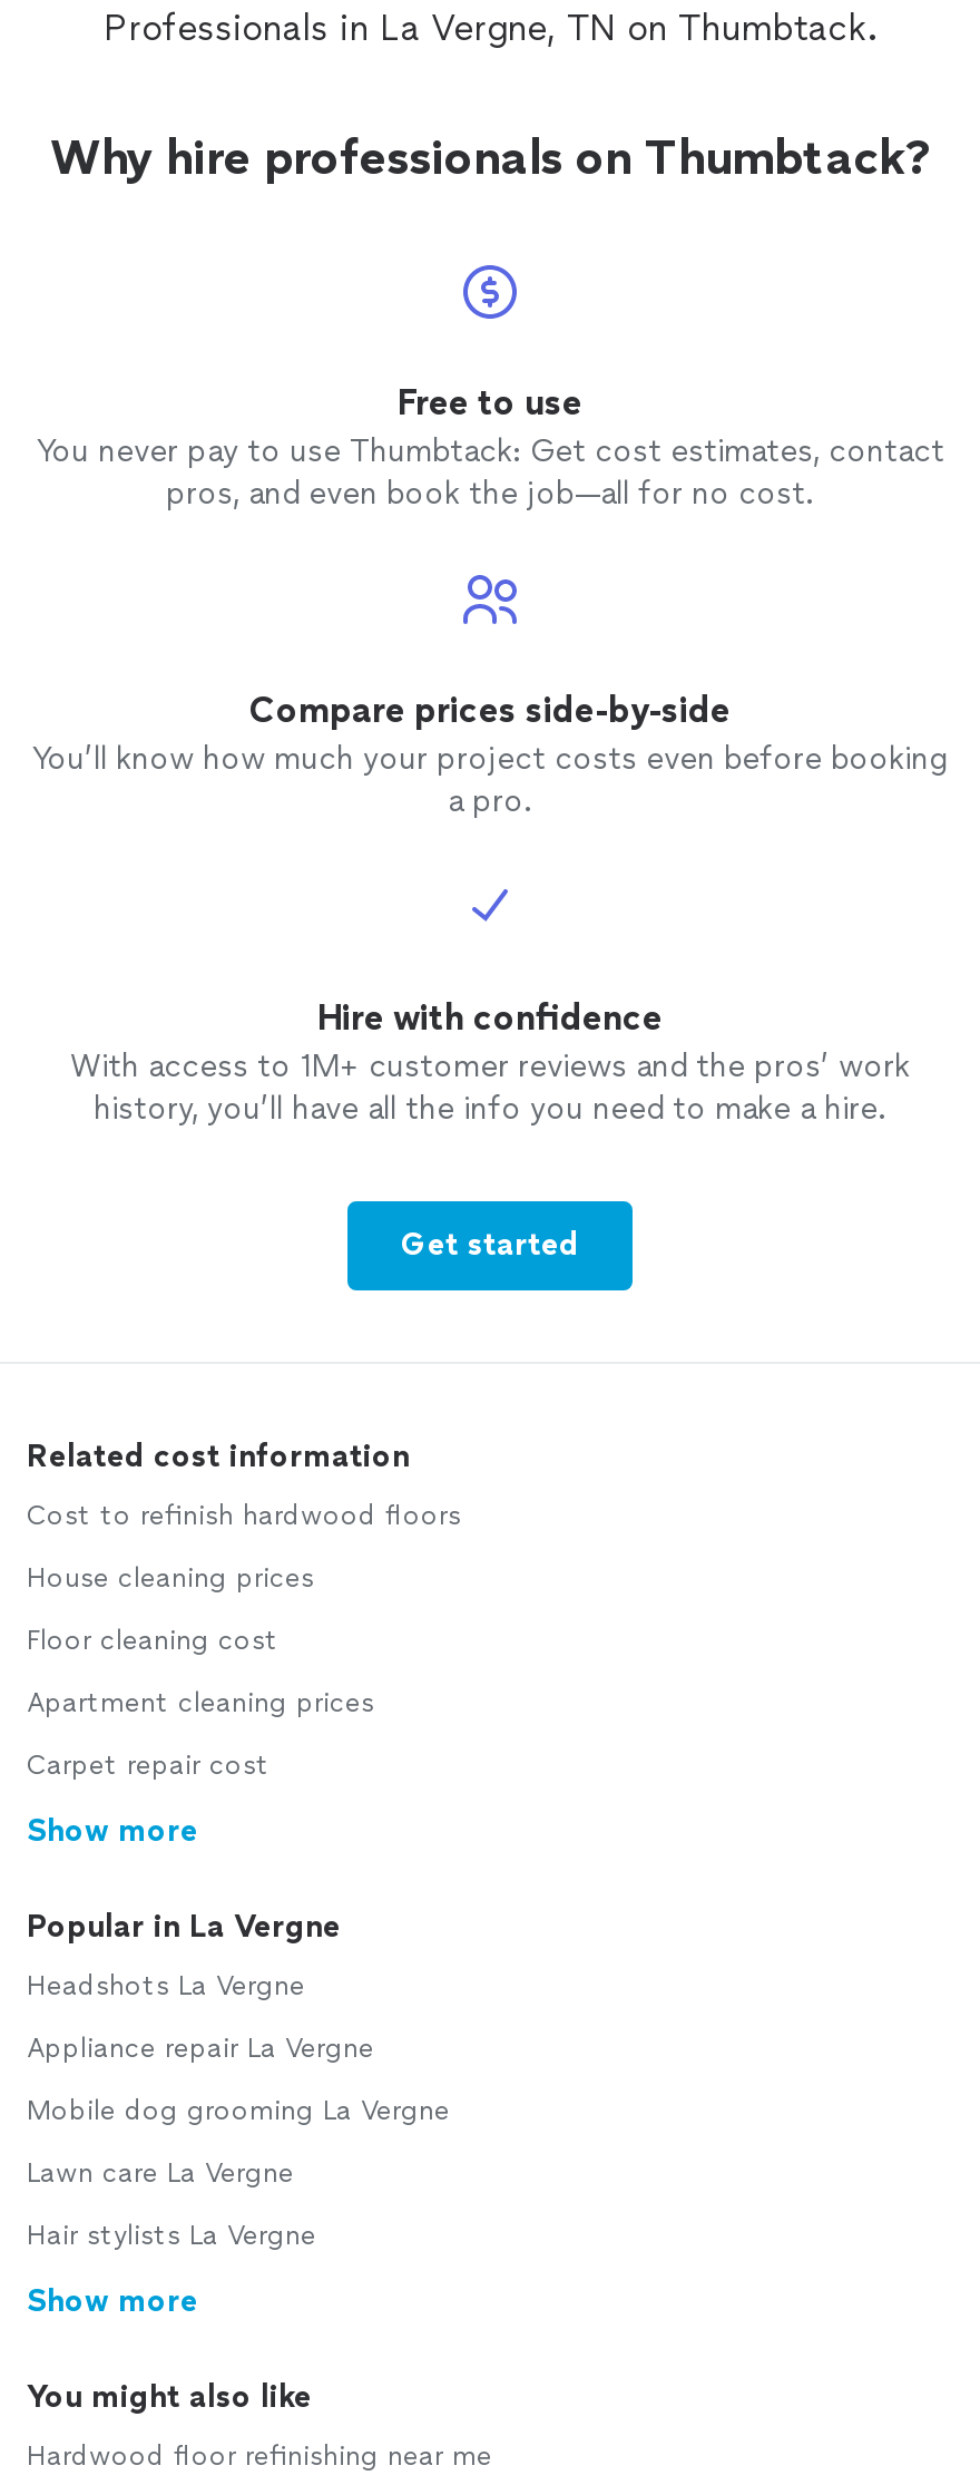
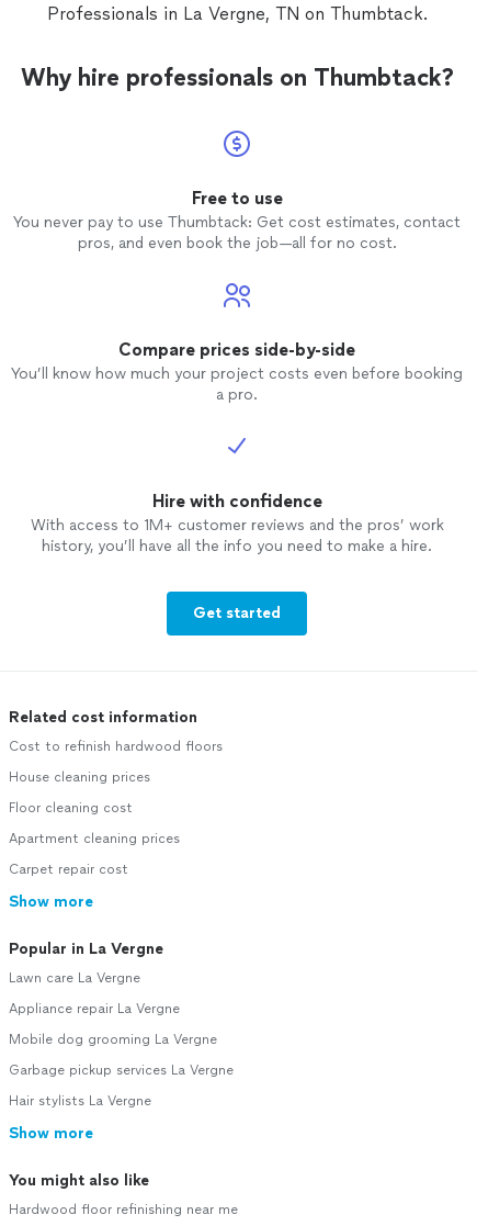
[27,1970,305,2001] Headshots La Vergne -> none
none -> [9,1062,234,1078] Garbage pickup services La Vergne
moved [27,2157,294,2189] -> [9,970,140,986]: Lawn care La Vergne

